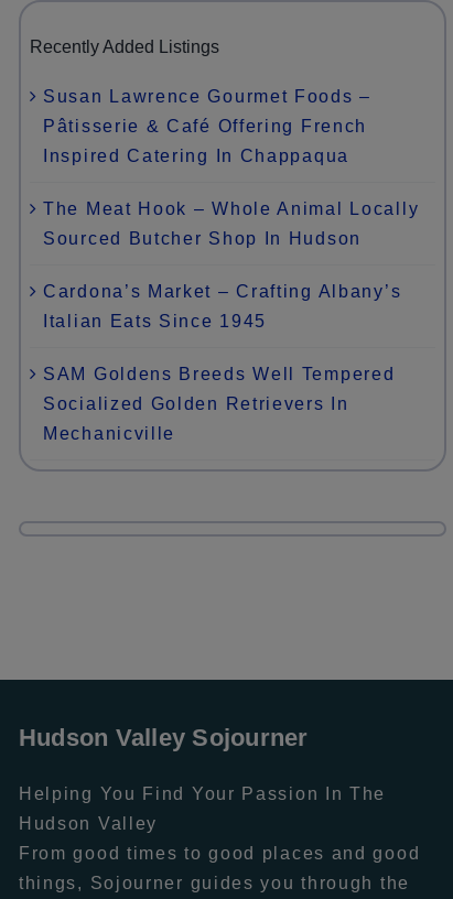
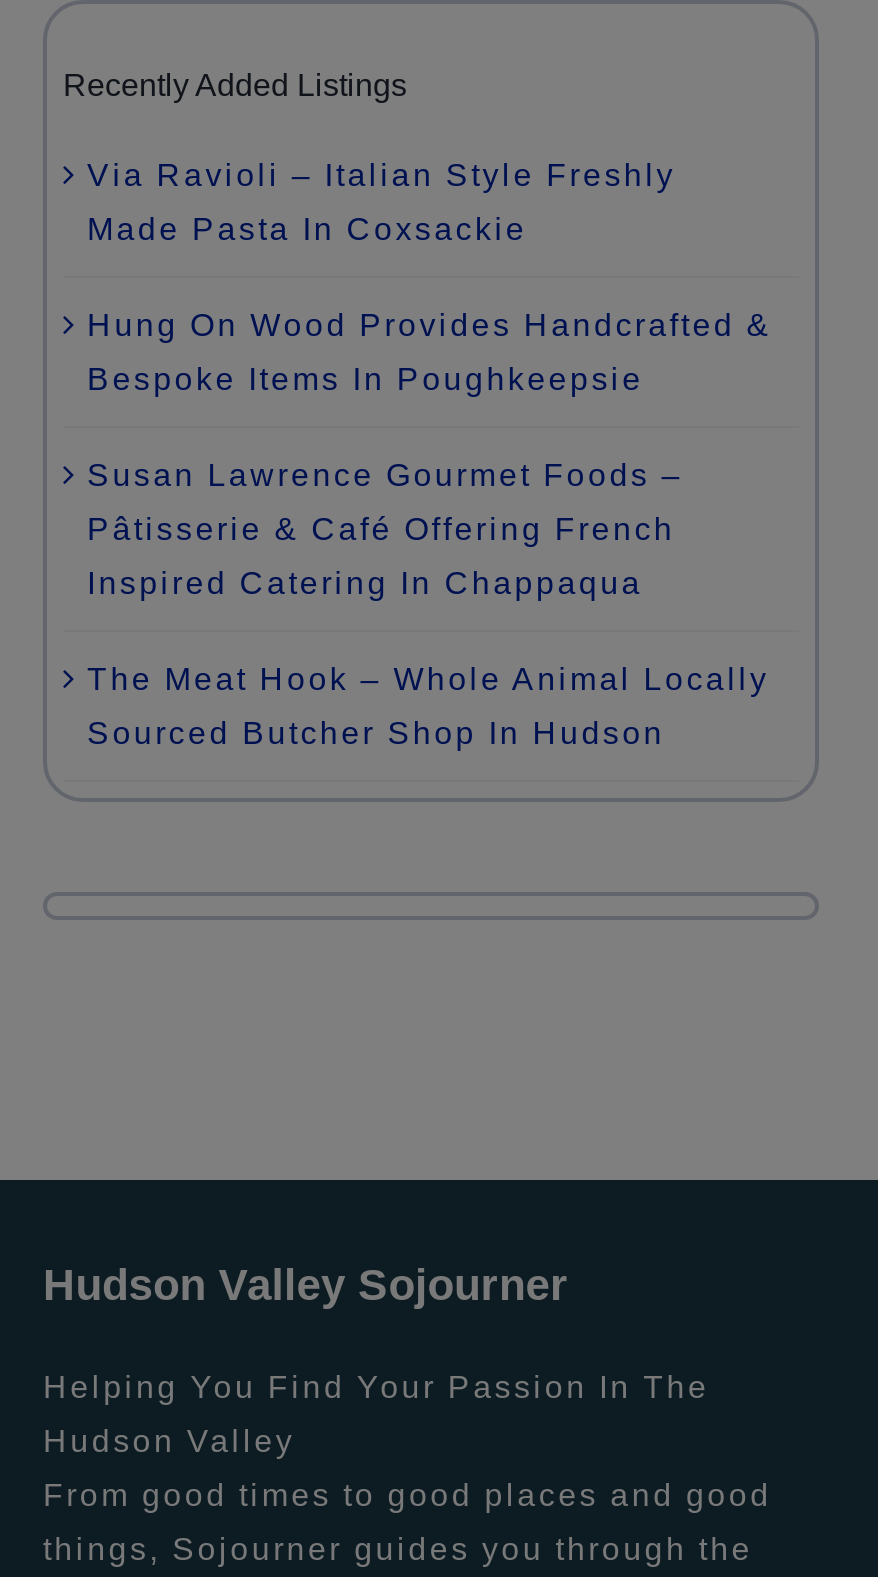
none -> [87,158,772,396] Via Ravioli – Italian Style Freshly | Made Pasta In Coxsackie | Hung On Wood Provides Handcrafted & | Bespoke Items In Poughkeepsie
moved [43,87,419,248] -> [87,458,769,750]: Susan Lawrence Gourmet Foods – | Pâtisserie & Café Offering French | Inspired Catering In Chappaqua | The Meat Hook – Whole Animal Locally | Sourced Butcher Shop In Hudson
[43,282,401,443] Cardona’s Market – Crafting Albany’s | Italian Eats Since 1945 | SAM Goldens Breeds Well Tempered | Socialized Golden Retrievers In | Mechanicville -> none

